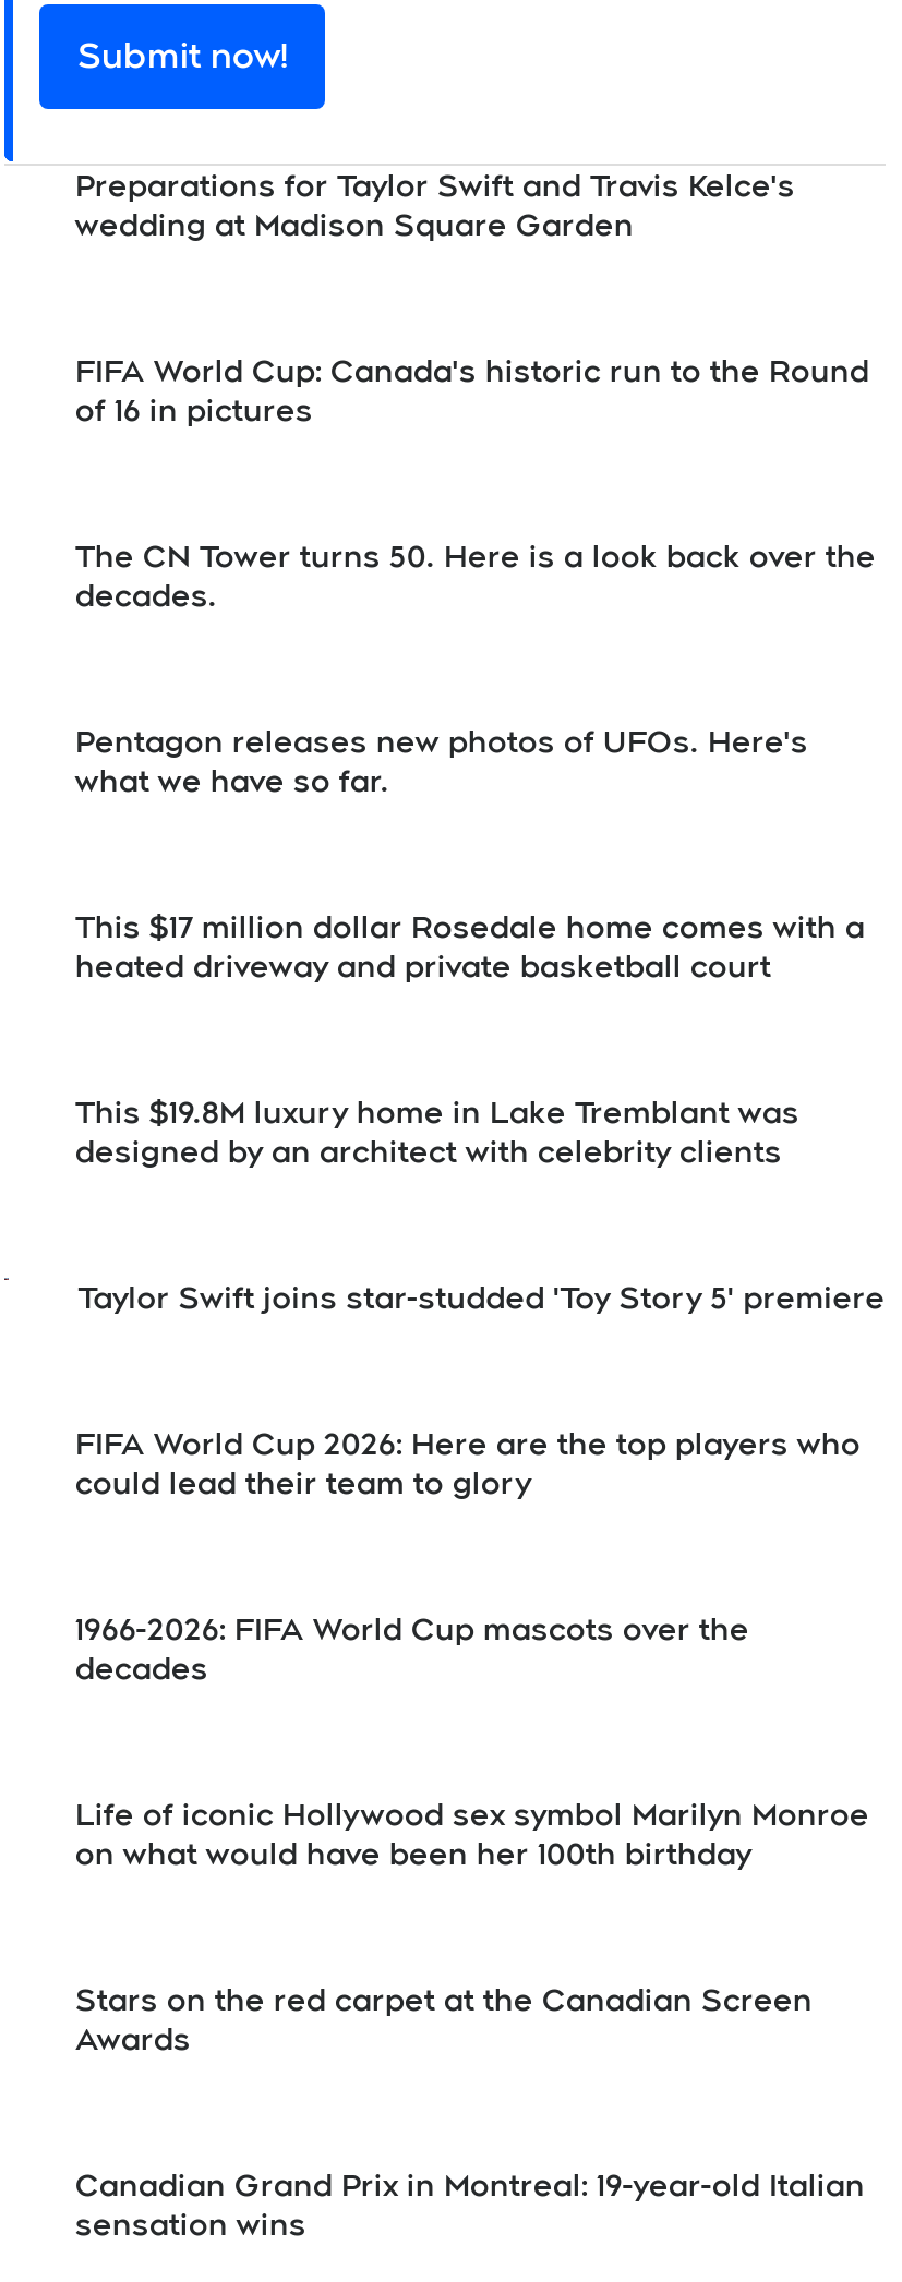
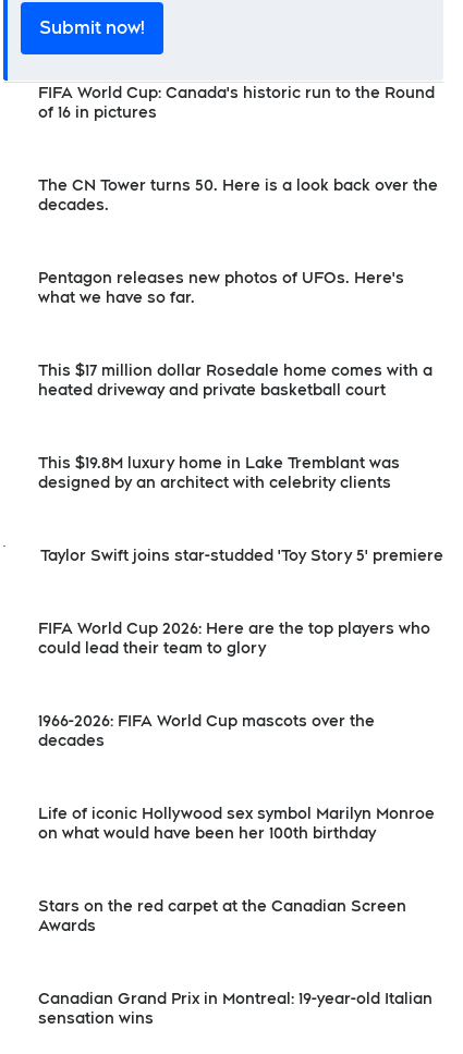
[75,168,795,242] Preparations for Taylor Swift and Travis Kelce's | wedding at Madison Square Garden -> none

